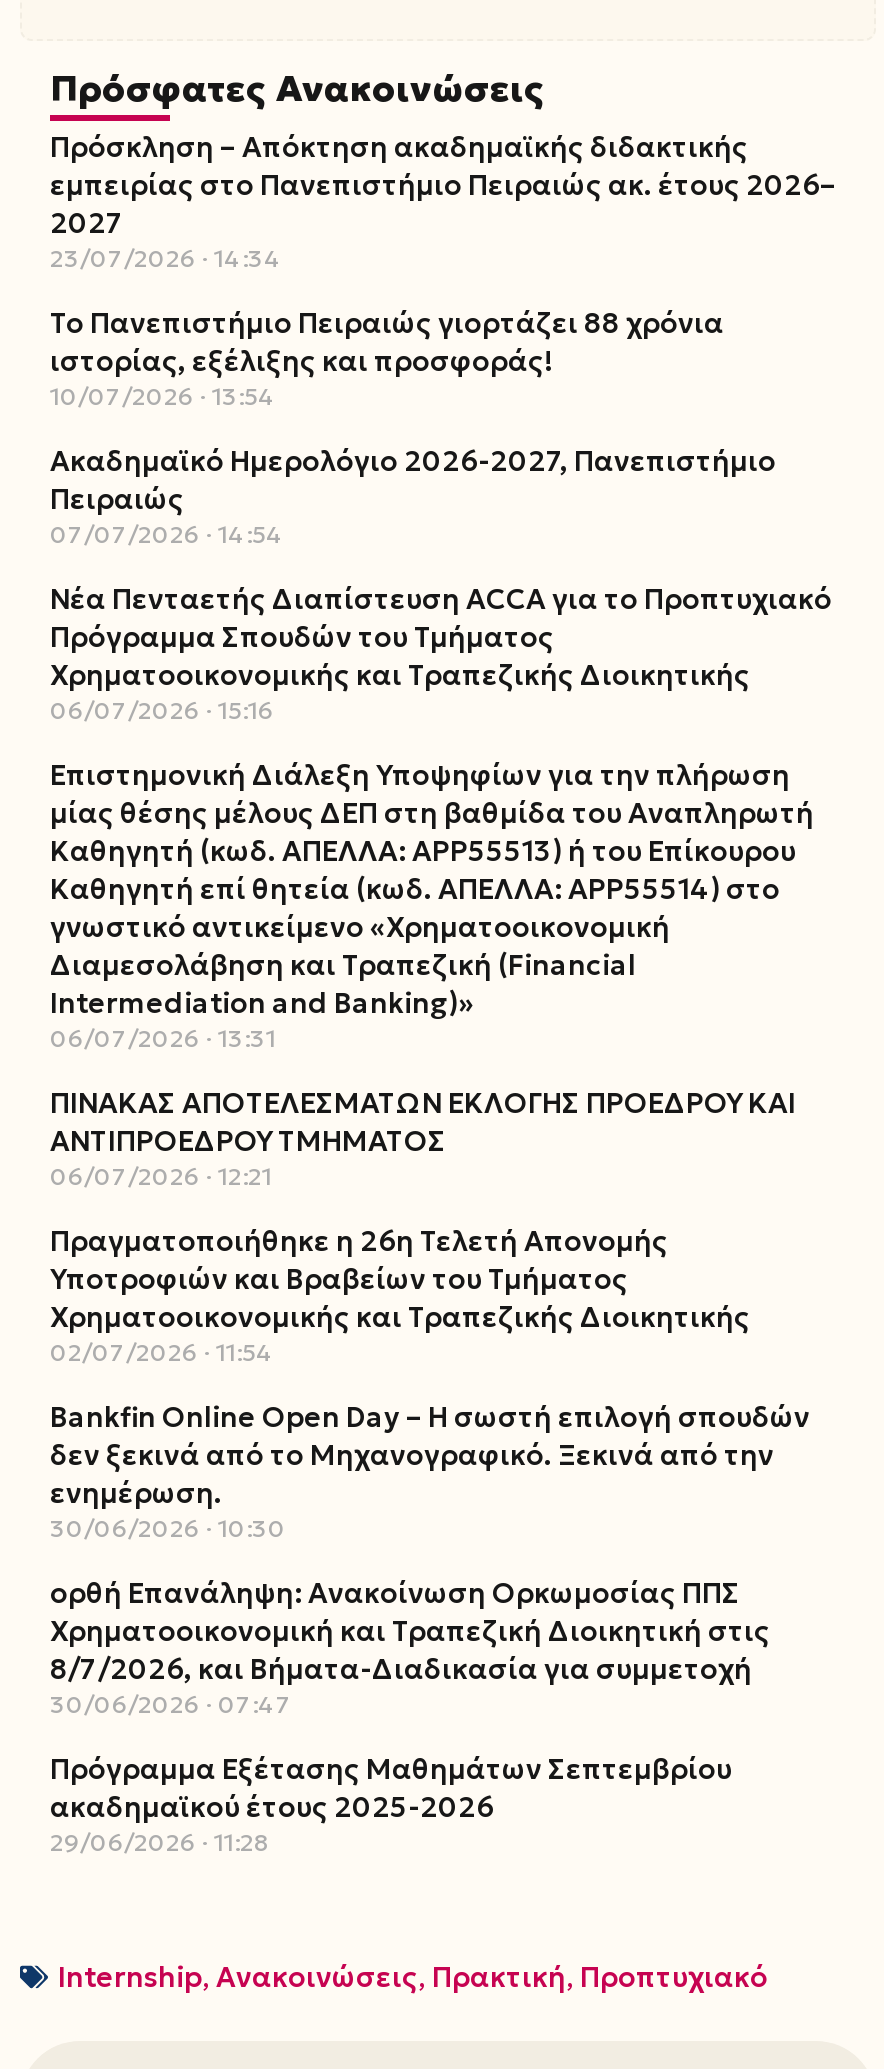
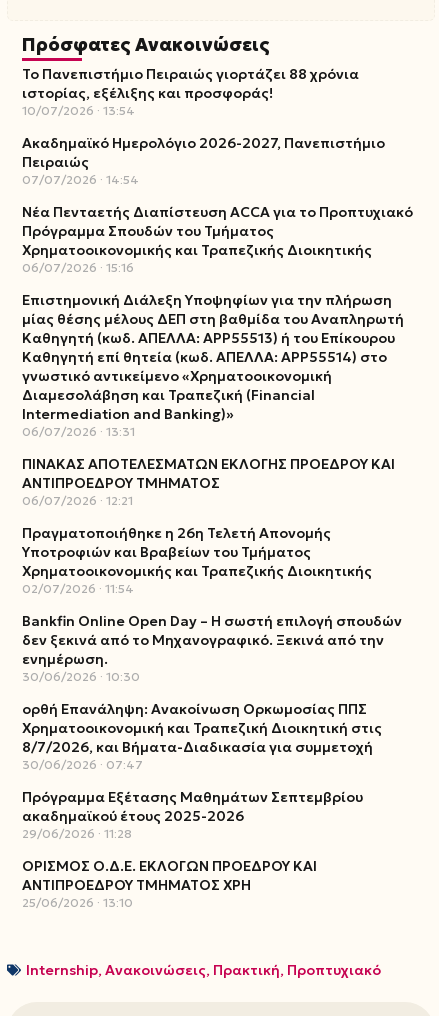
[50,129,836,273] Πρόσκληση – Απόκτηση ακαδημαϊκής διδακτικής | εμπειρίας στο Πανεπιστήμιο Πειραιώς ακ. έτους 2026– | 2027 | 23/07/2026 14:34 -> none
moved [50,305,832,1857] -> [22,65,413,841]: Το Πανεπιστήμιο Πειραιώς γιορτάζει 88 χρόνια | ιστορίας, εξέλιξης και προσφοράς! | 10/07/2026 13:54 | ... | ακαδημαϊκού έτους 2025-2026 | 29/06/2026 11:28
none -> [22,857,317,910] ΟΡΙΣΜΟΣ Ο.Δ.Ε. ΕΚΛΟΓΩΝ ΠΡΟΕΔΡΟΥ ΚΑΙ | ΑΝΤΙΠΡΟΕΔΡΟΥ ΤΜΗΜΑΤΟΣ ΧΡΗ | 25/06/2026 13:10

